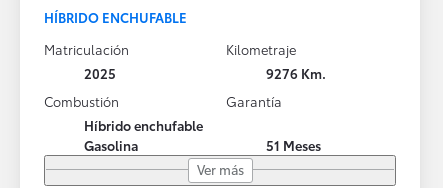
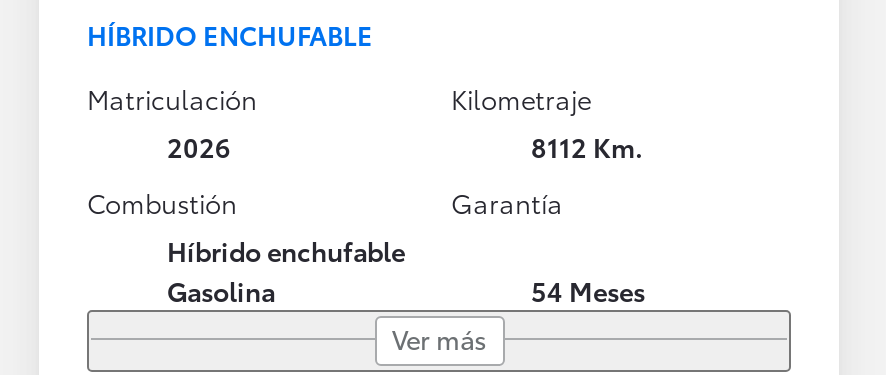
[84,63,116,81] 2025 -> [167,127,231,163] 2026
[266,63,326,81] 9276 Km. -> [531,127,643,163] 8112 Km.
[266,135,321,153] 51 Meses -> [531,271,645,307] 54 Meses

